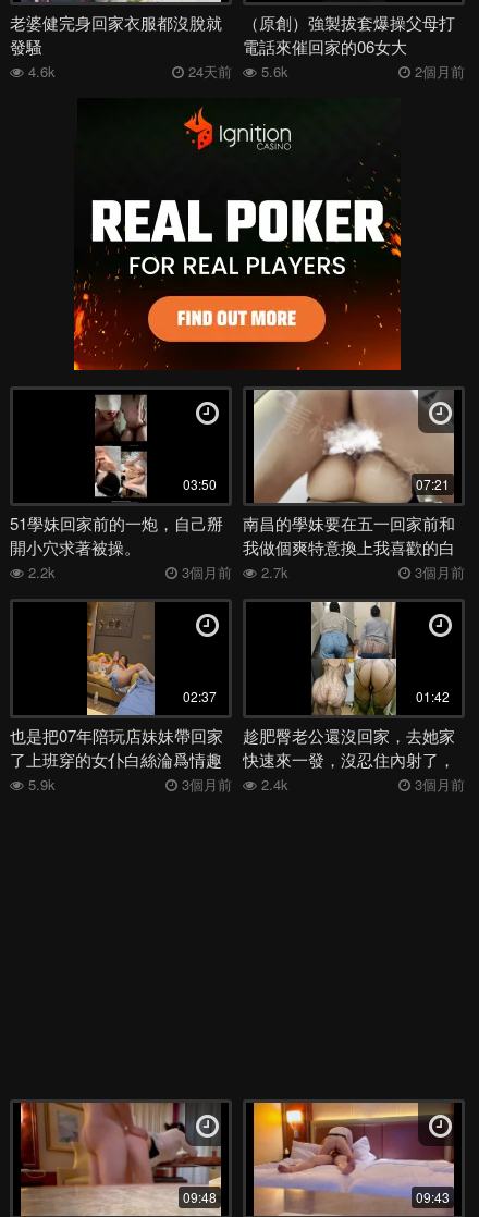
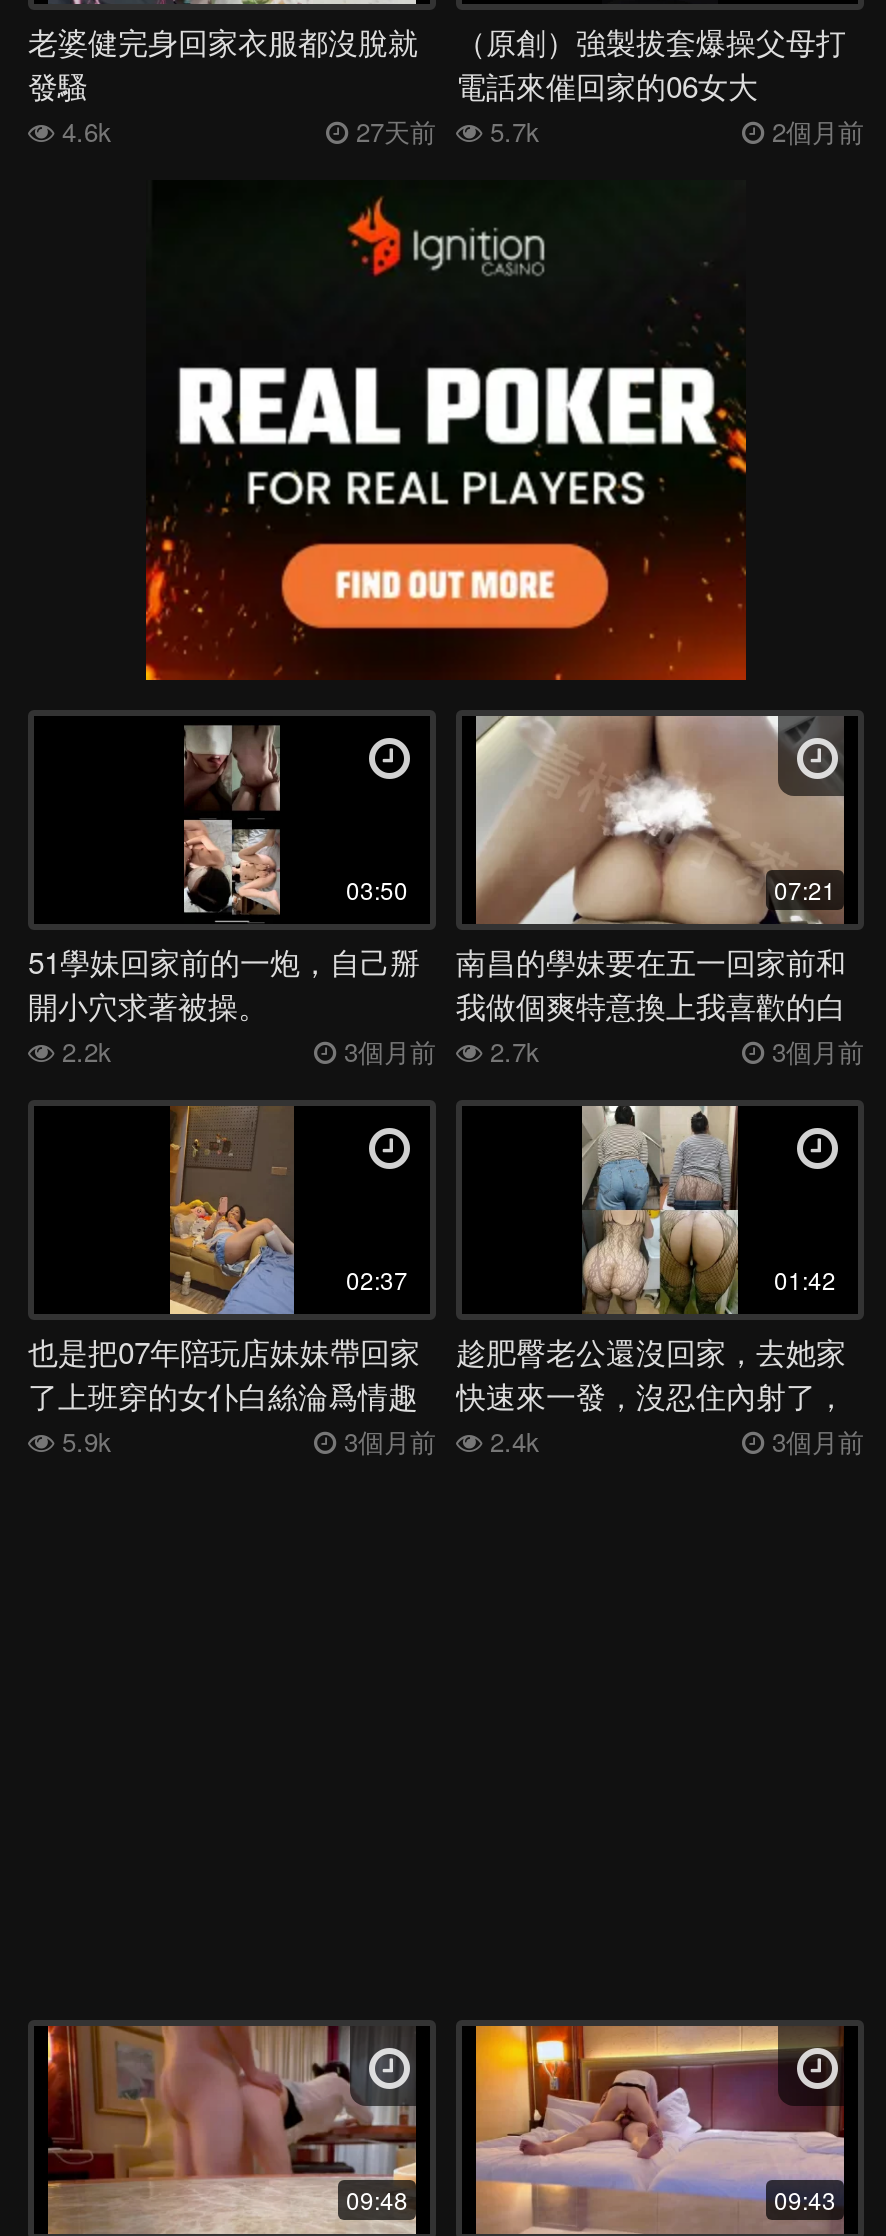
[188,61,232,82] 24天前 -> [356,113,436,151] 27天前
[257,61,288,82] 5.6k -> [482,113,540,151] 5.7k

